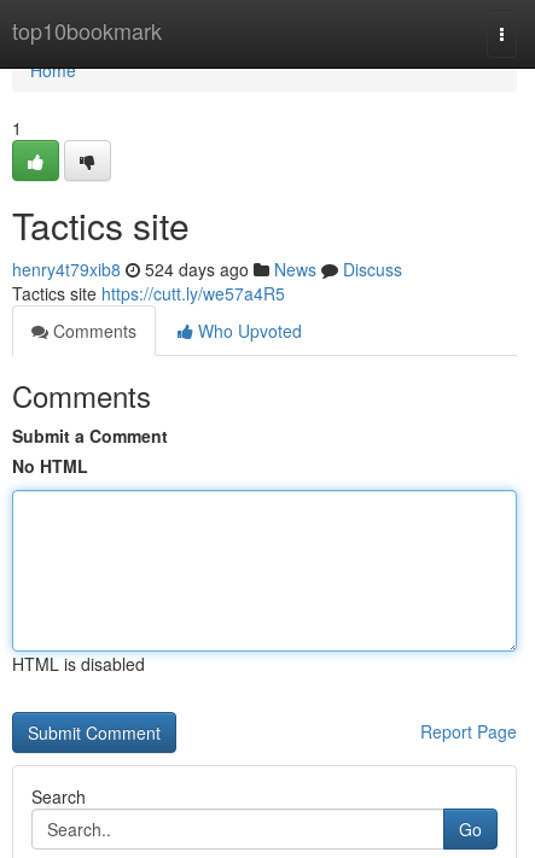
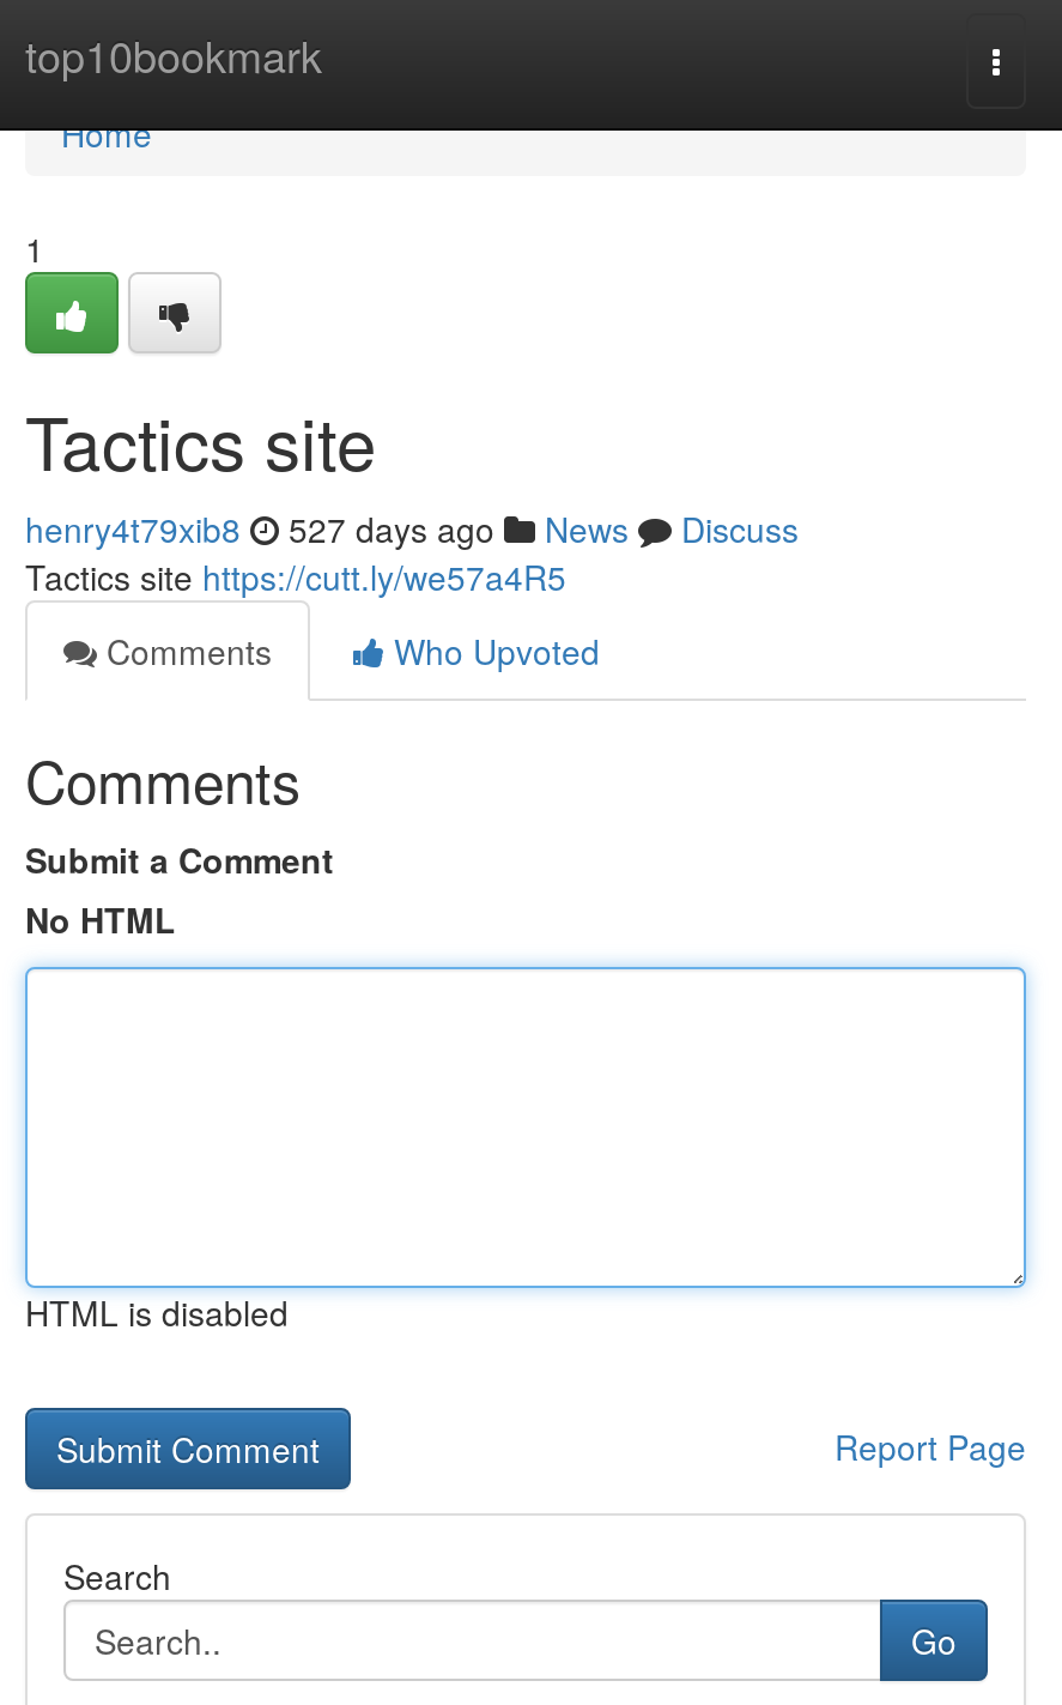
[12,257,402,281] henry4t79xib8 524 days ago News Discuss -> [25,504,799,552] henry4t79xib8 527 days ago News Discuss

